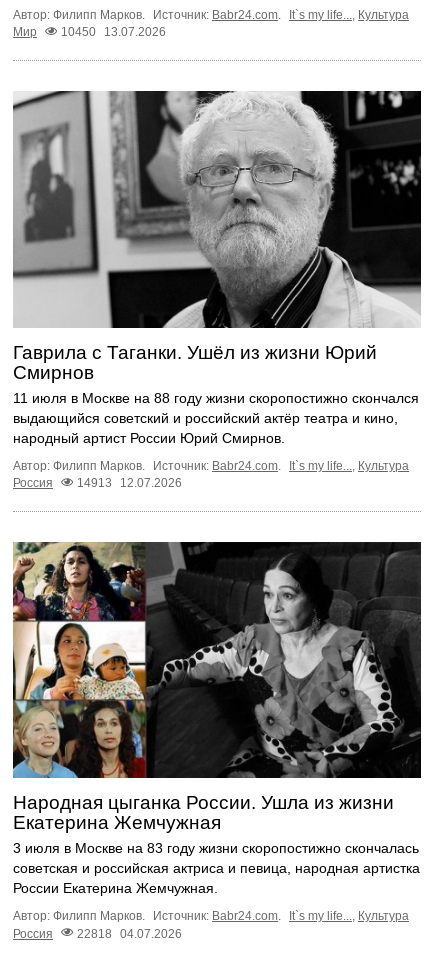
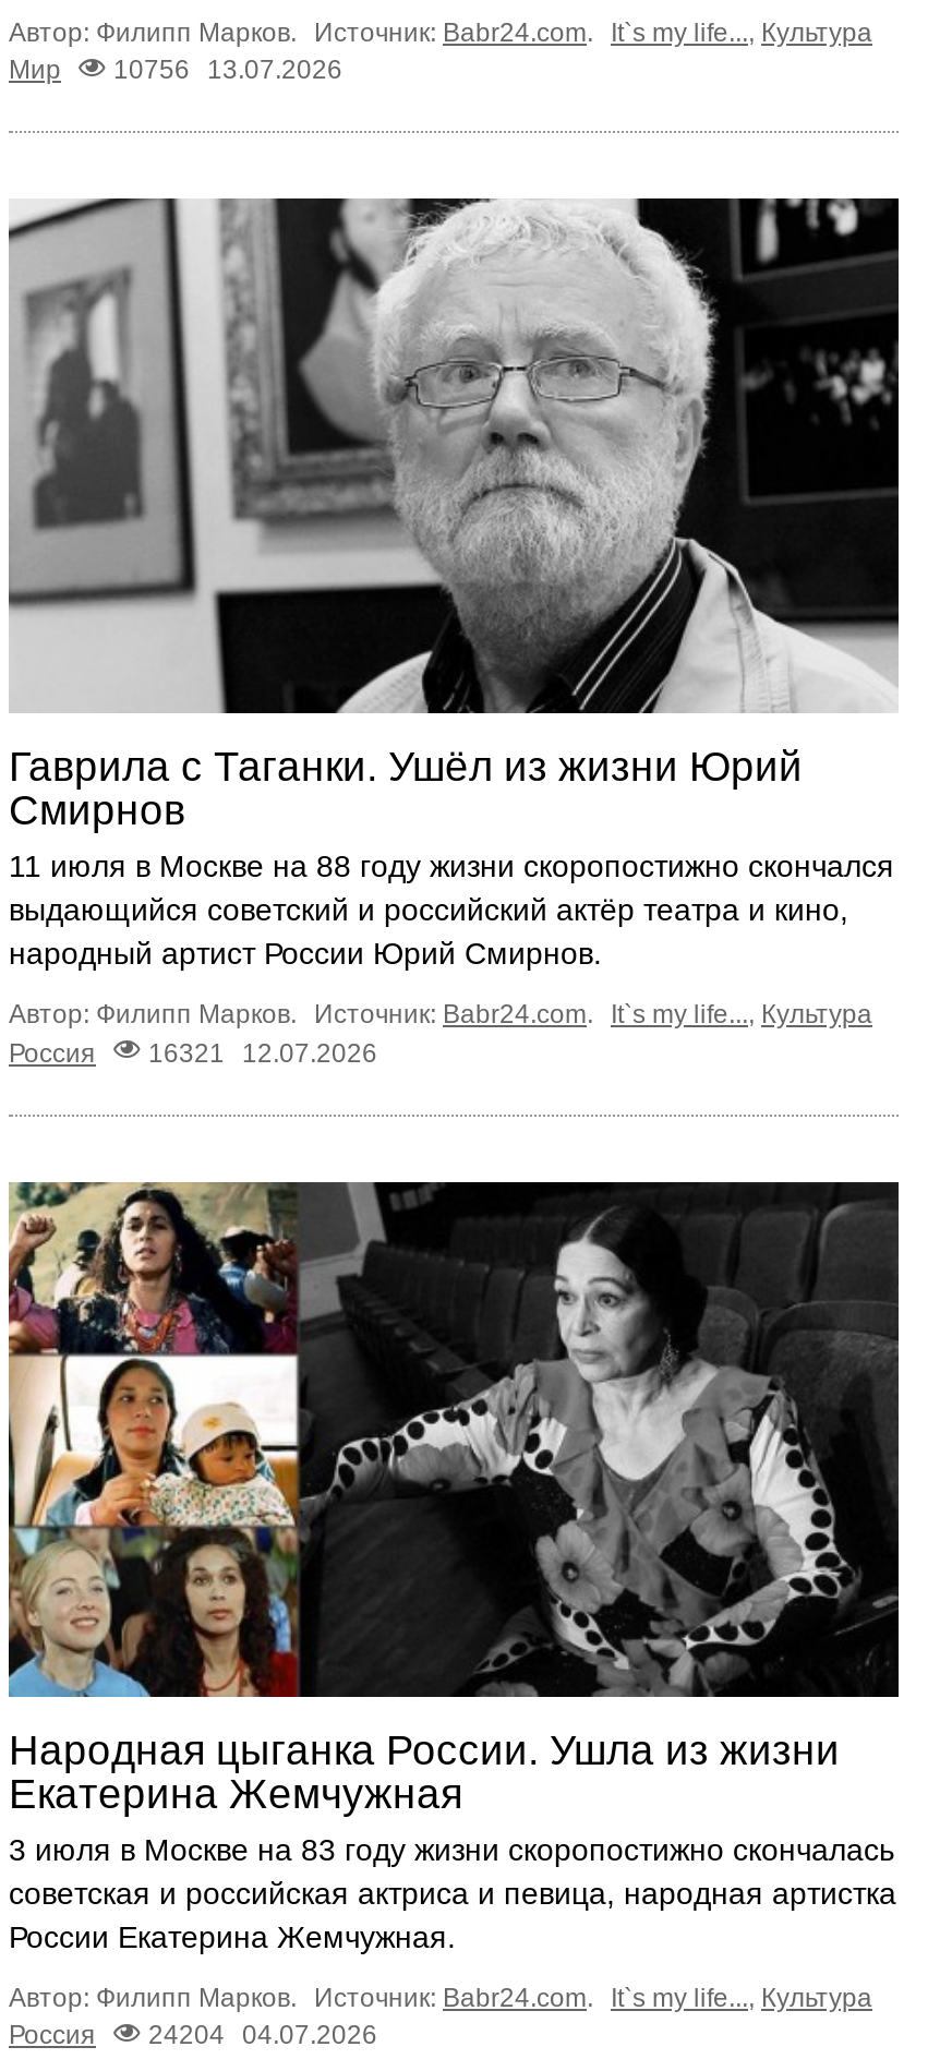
[13,25,166,39] Мир 10450 13.07.2026 -> [9,54,342,84] Мир 10756 13.07.2026
[13,476,182,490] Россия 14913 12.07.2026 -> [9,1037,377,1067] Россия 16321 12.07.2026
[13,926,182,940] Россия 22818 04.07.2026 -> [9,2020,377,2050] Россия 24204 04.07.2026

